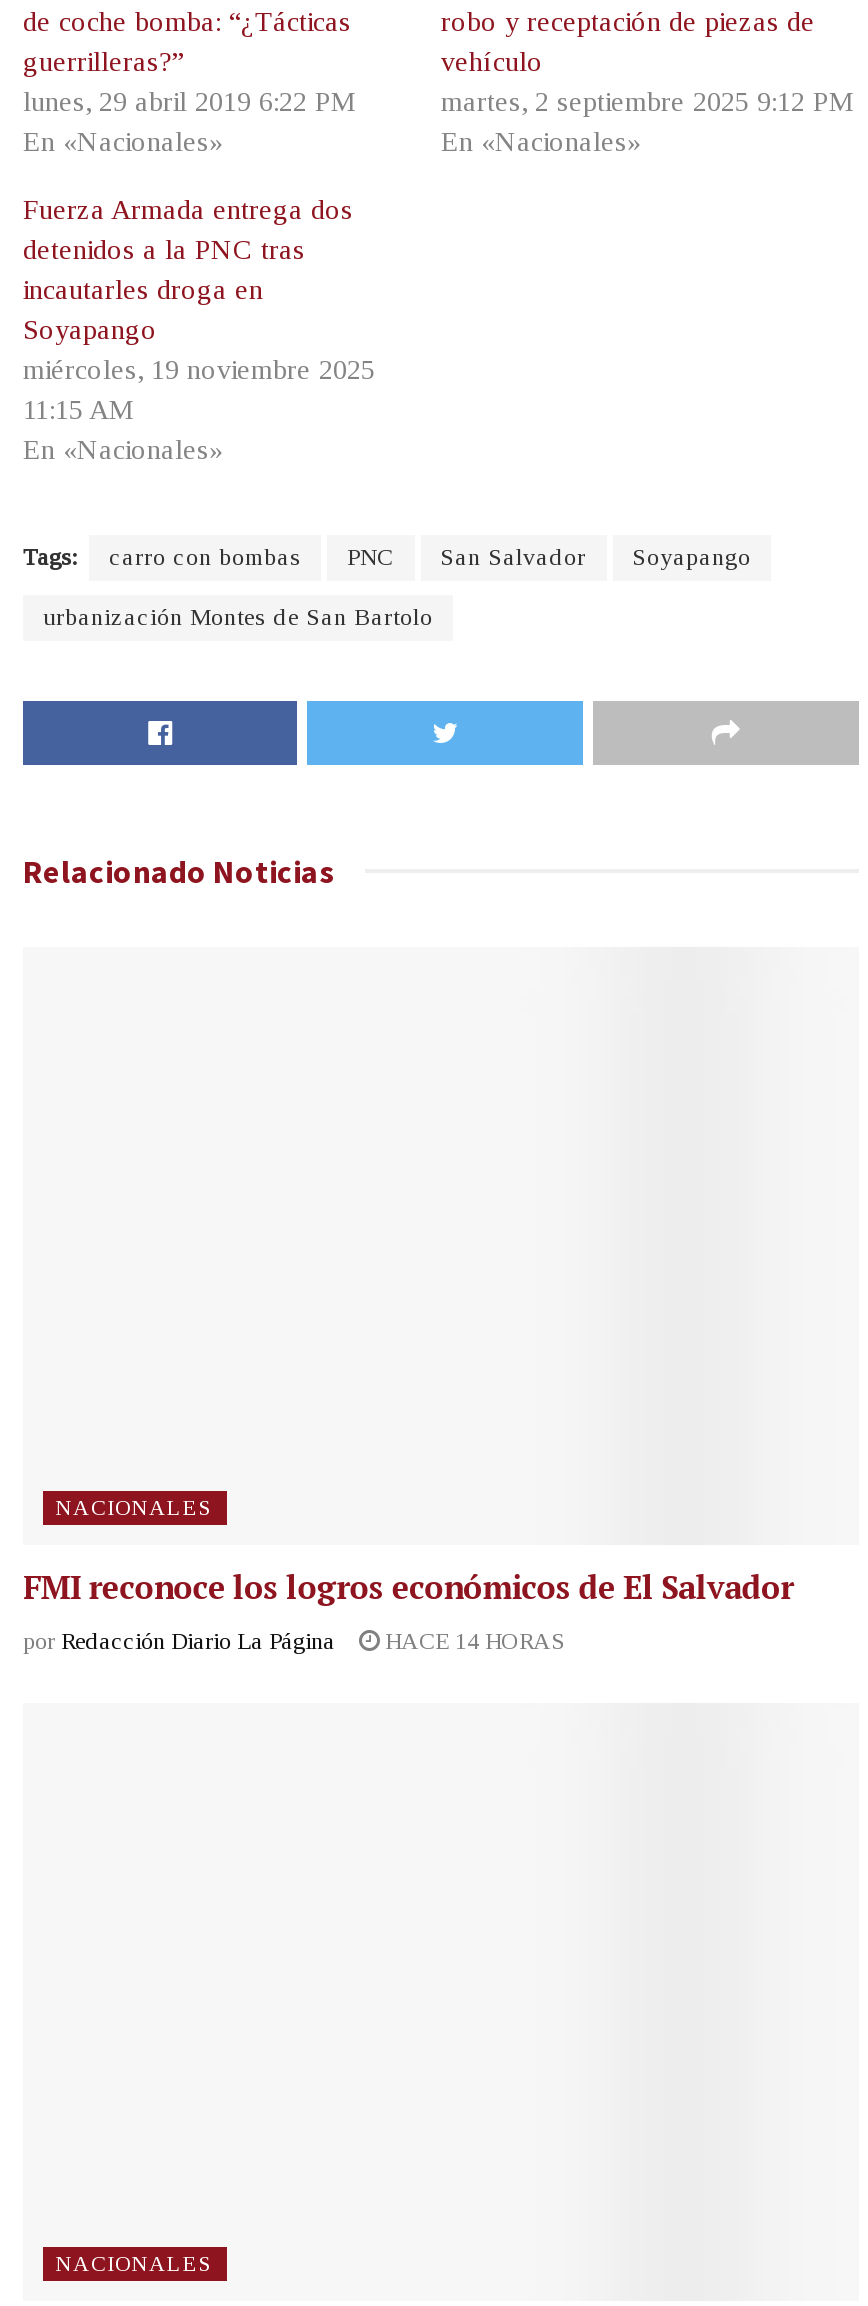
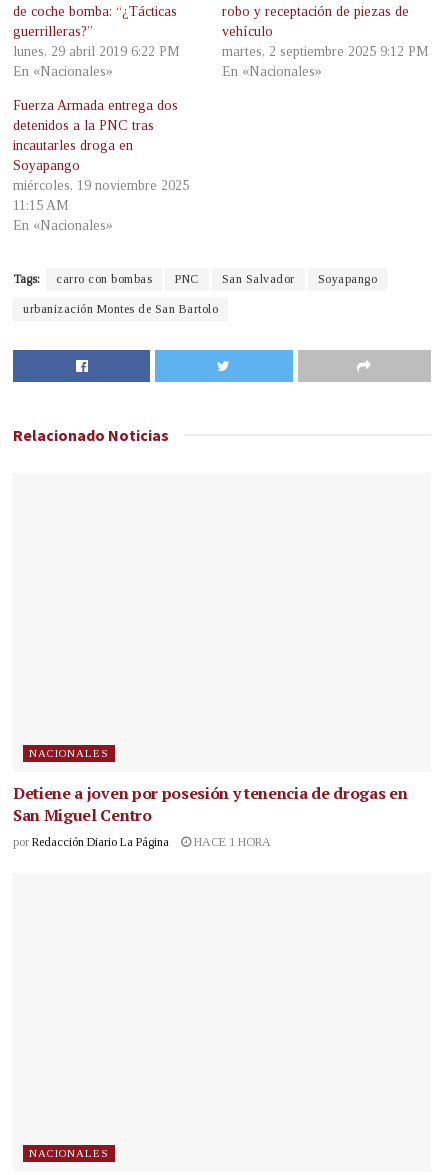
[23,1564,794,1608] FMI reconoce los logros económicos de El Salvador -> [13,782,407,826] Detiene a joven por posesión y tenencia de drogas en | San Miguel Centro
[23,1626,565,1654] por Redacción Diario La Página HACE 14 HORAS -> [13,835,271,849] por Redacción Diario La Página HACE 1 HORA

